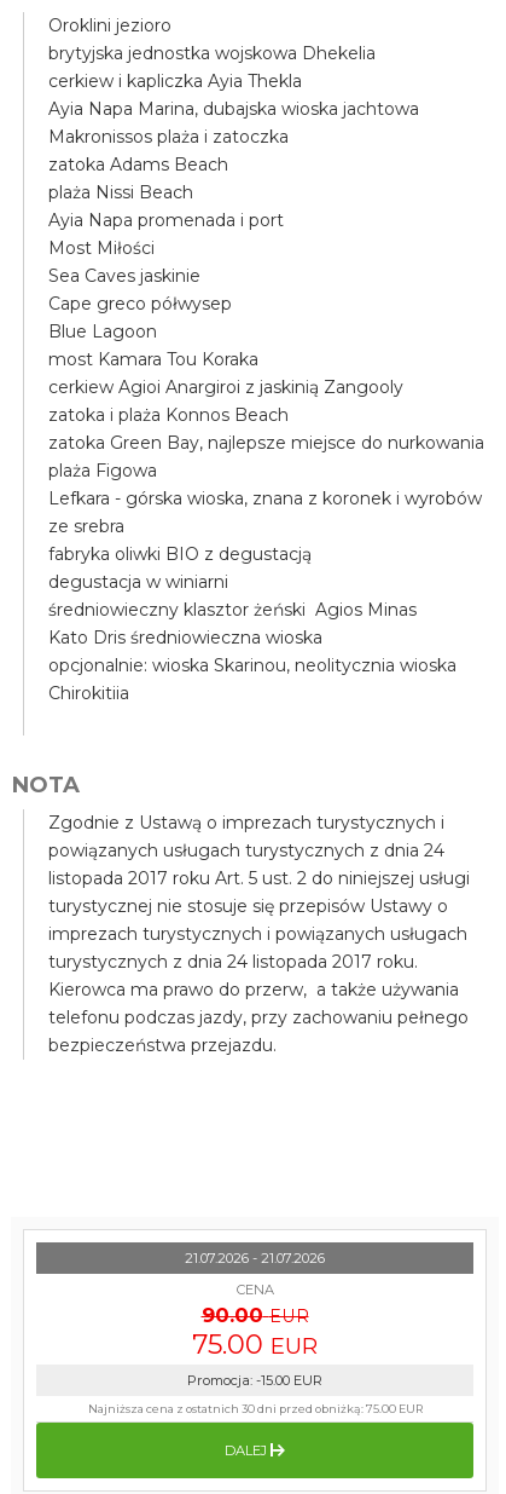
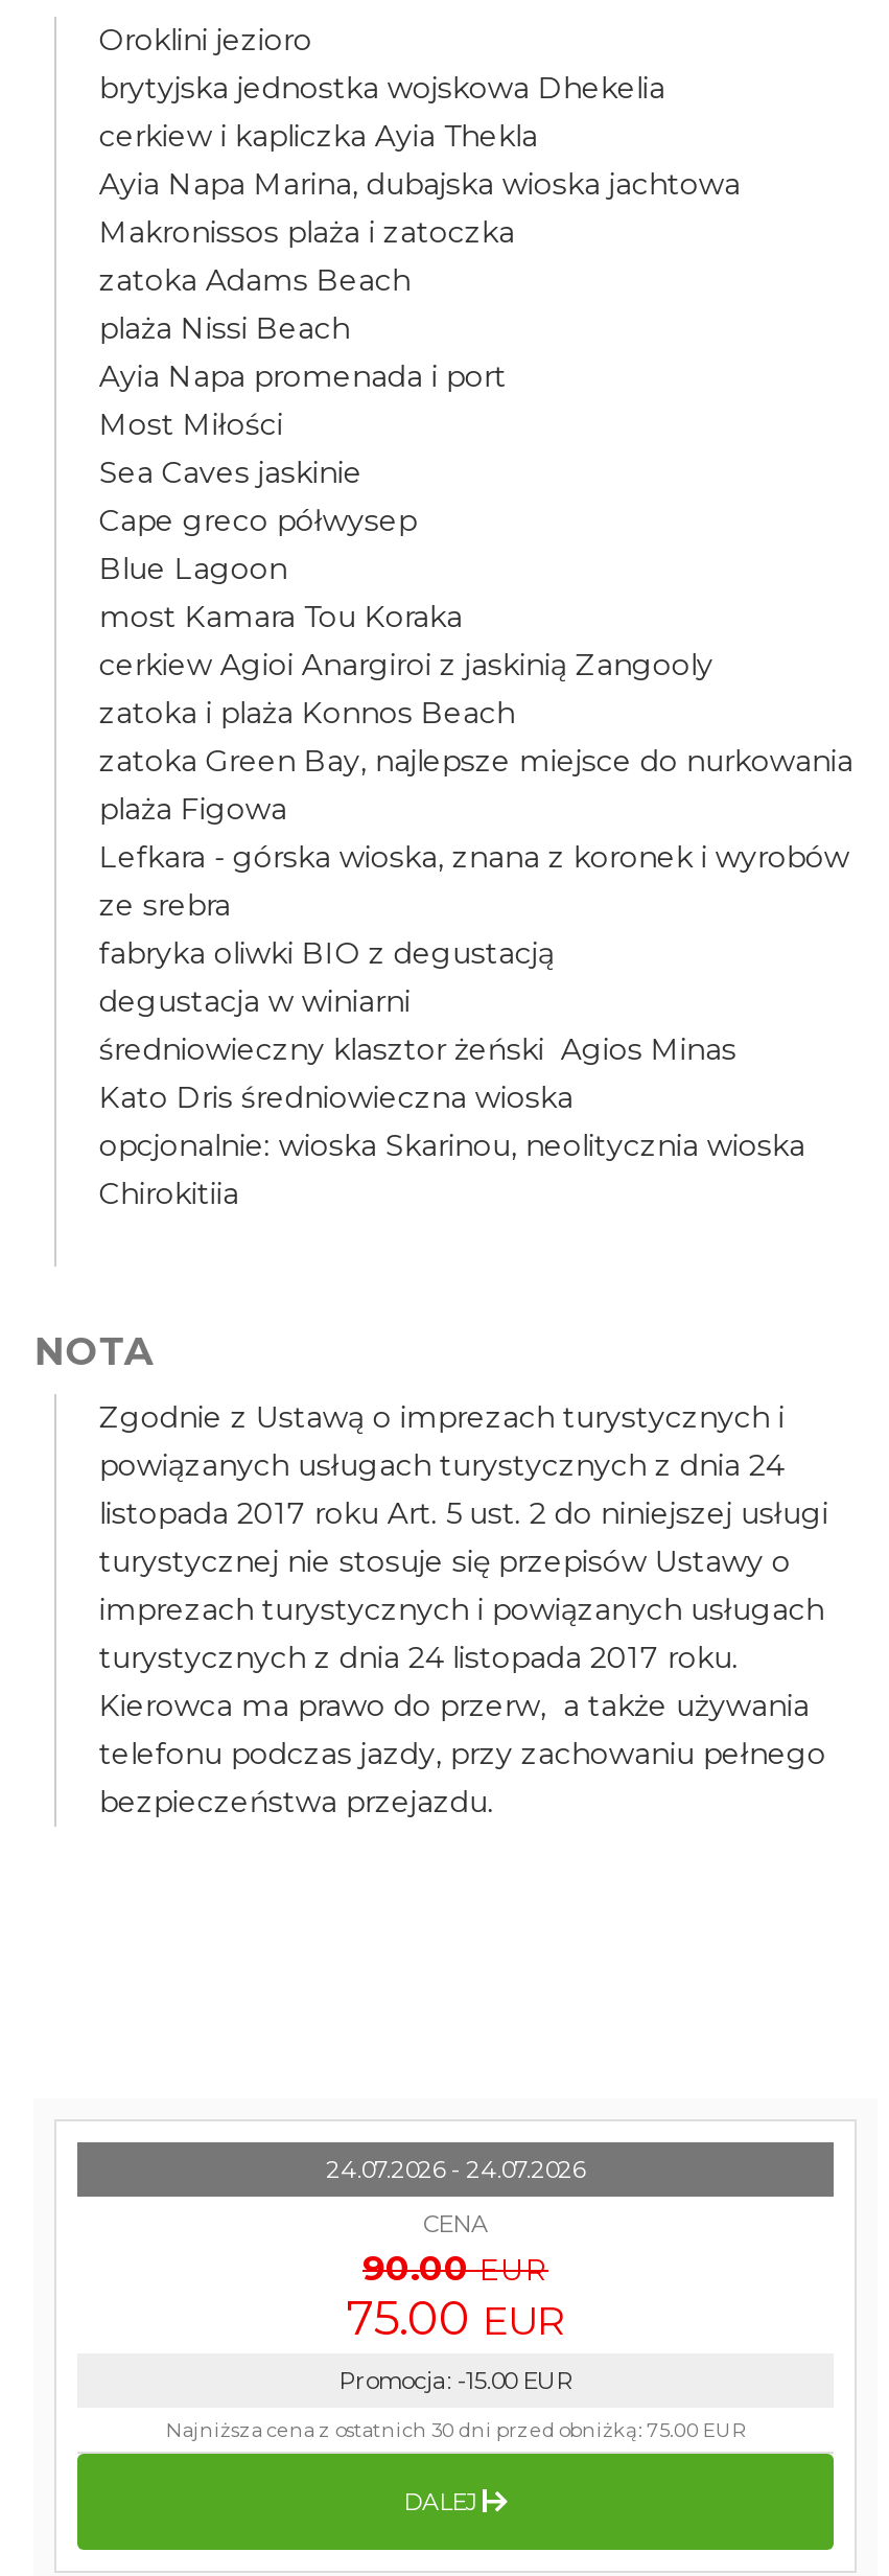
[185,1250,325,1267] 21.07.2026 - 21.07.2026 -> [326,2155,585,2184] 24.07.2026 - 24.07.2026

